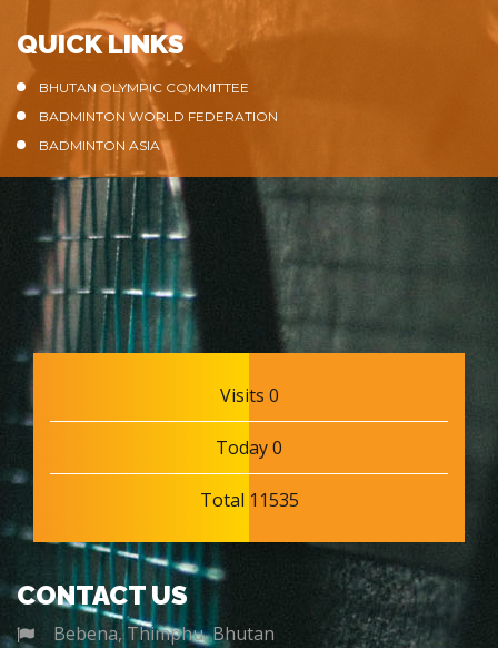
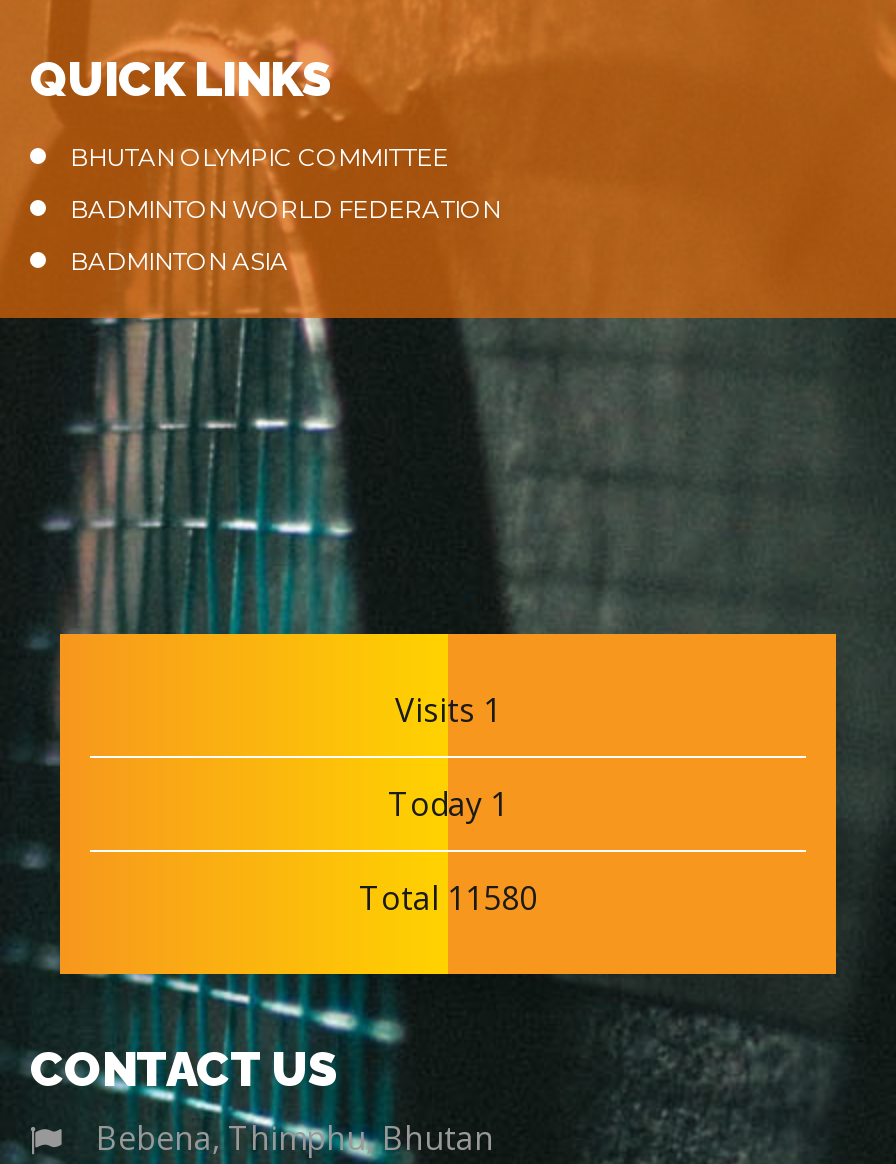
[220,383,278,407] Visits 0 -> [395,687,501,731] Visits 1
[216,435,282,460] Today 0 -> [388,781,508,825] Today 1
[200,487,298,512] Total 11535 -> [359,875,537,919] Total 11580

